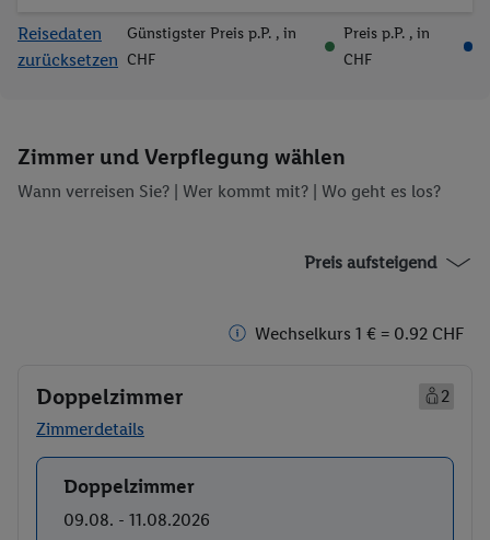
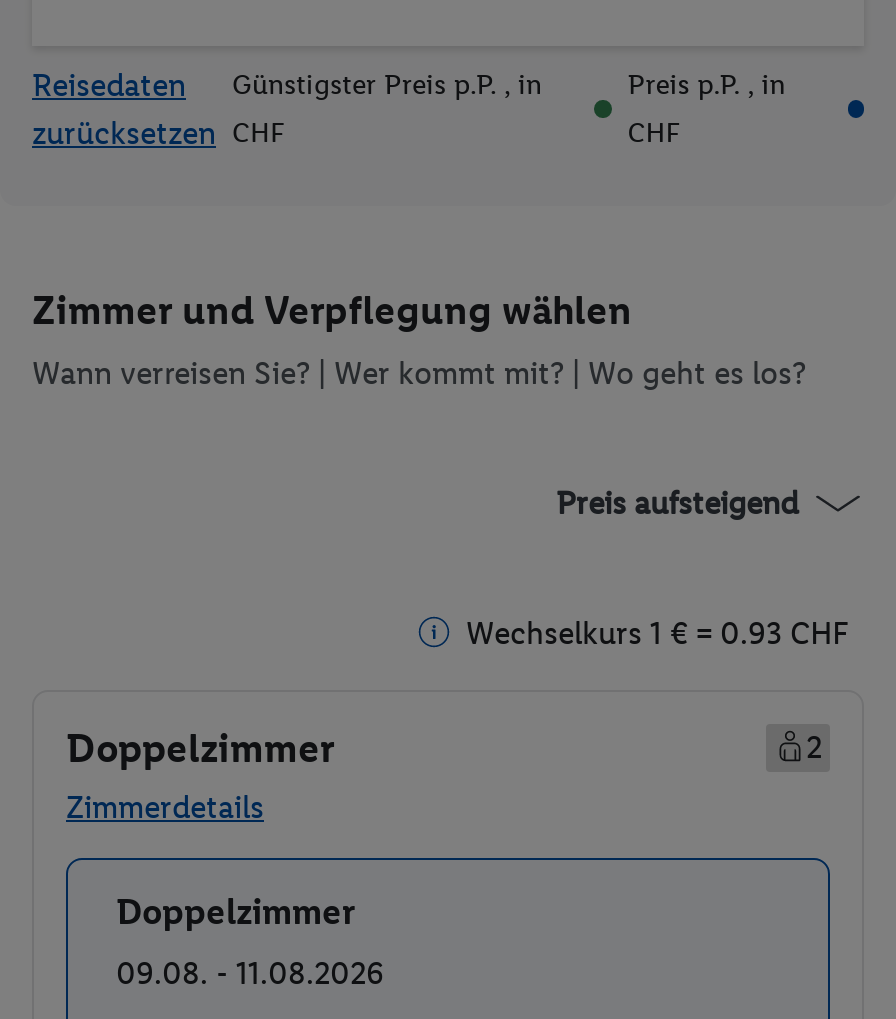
[255,323,464,344] Wechselkurs 1 € = 0.92 CHF -> [466,614,848,652] Wechselkurs 1 € = 0.93 CHF

